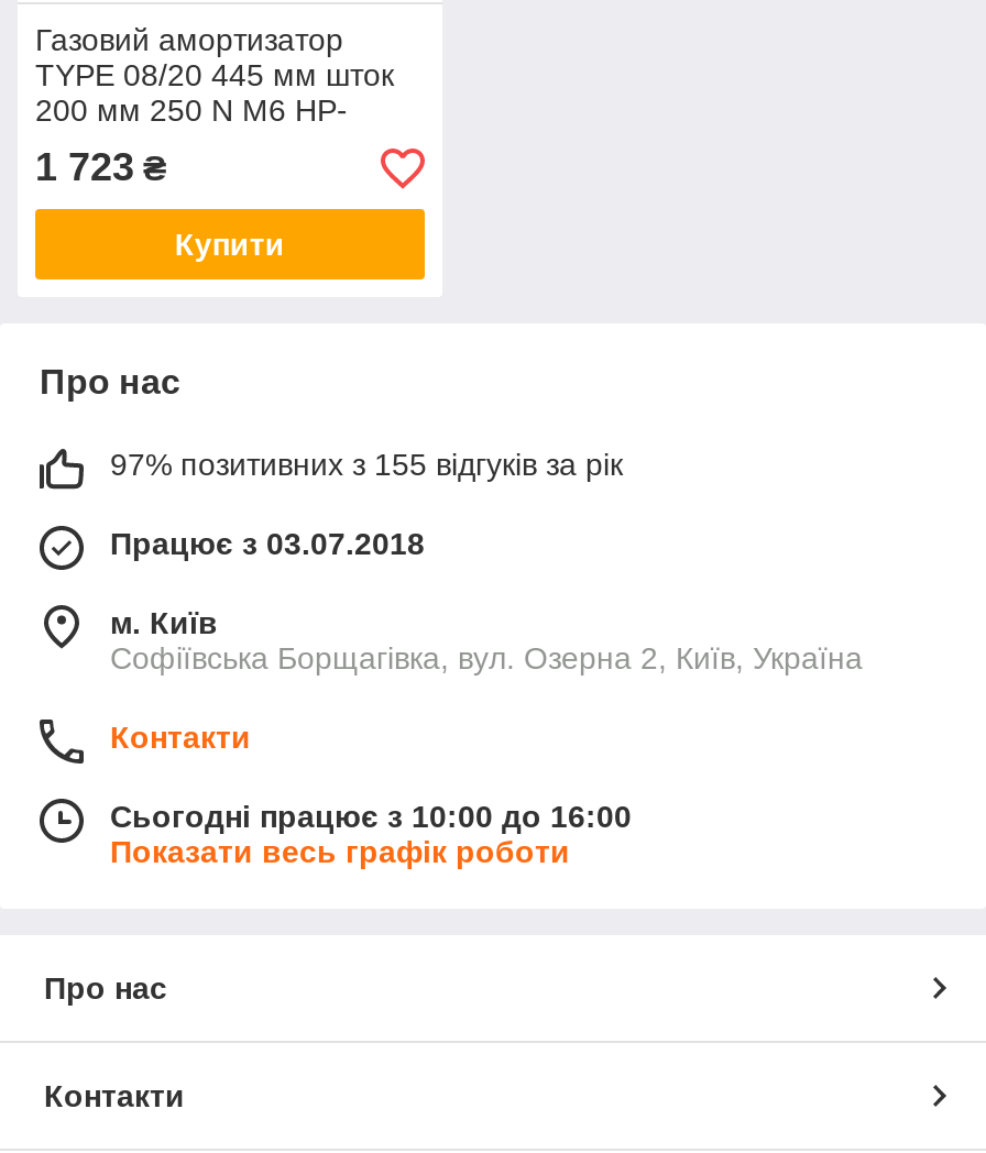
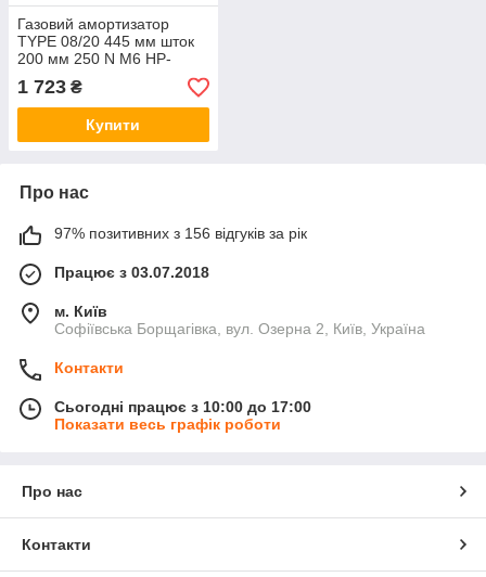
[110,448,623,483] 97% позитивних з 155 відгуків за рік -> [54,225,307,242] 97% позитивних з 156 відгуків за рік
[110,800,632,835] Сьогодні працює з 10:00 до 16:00 -> [54,398,311,416] Сьогодні працює з 10:00 до 17:00

